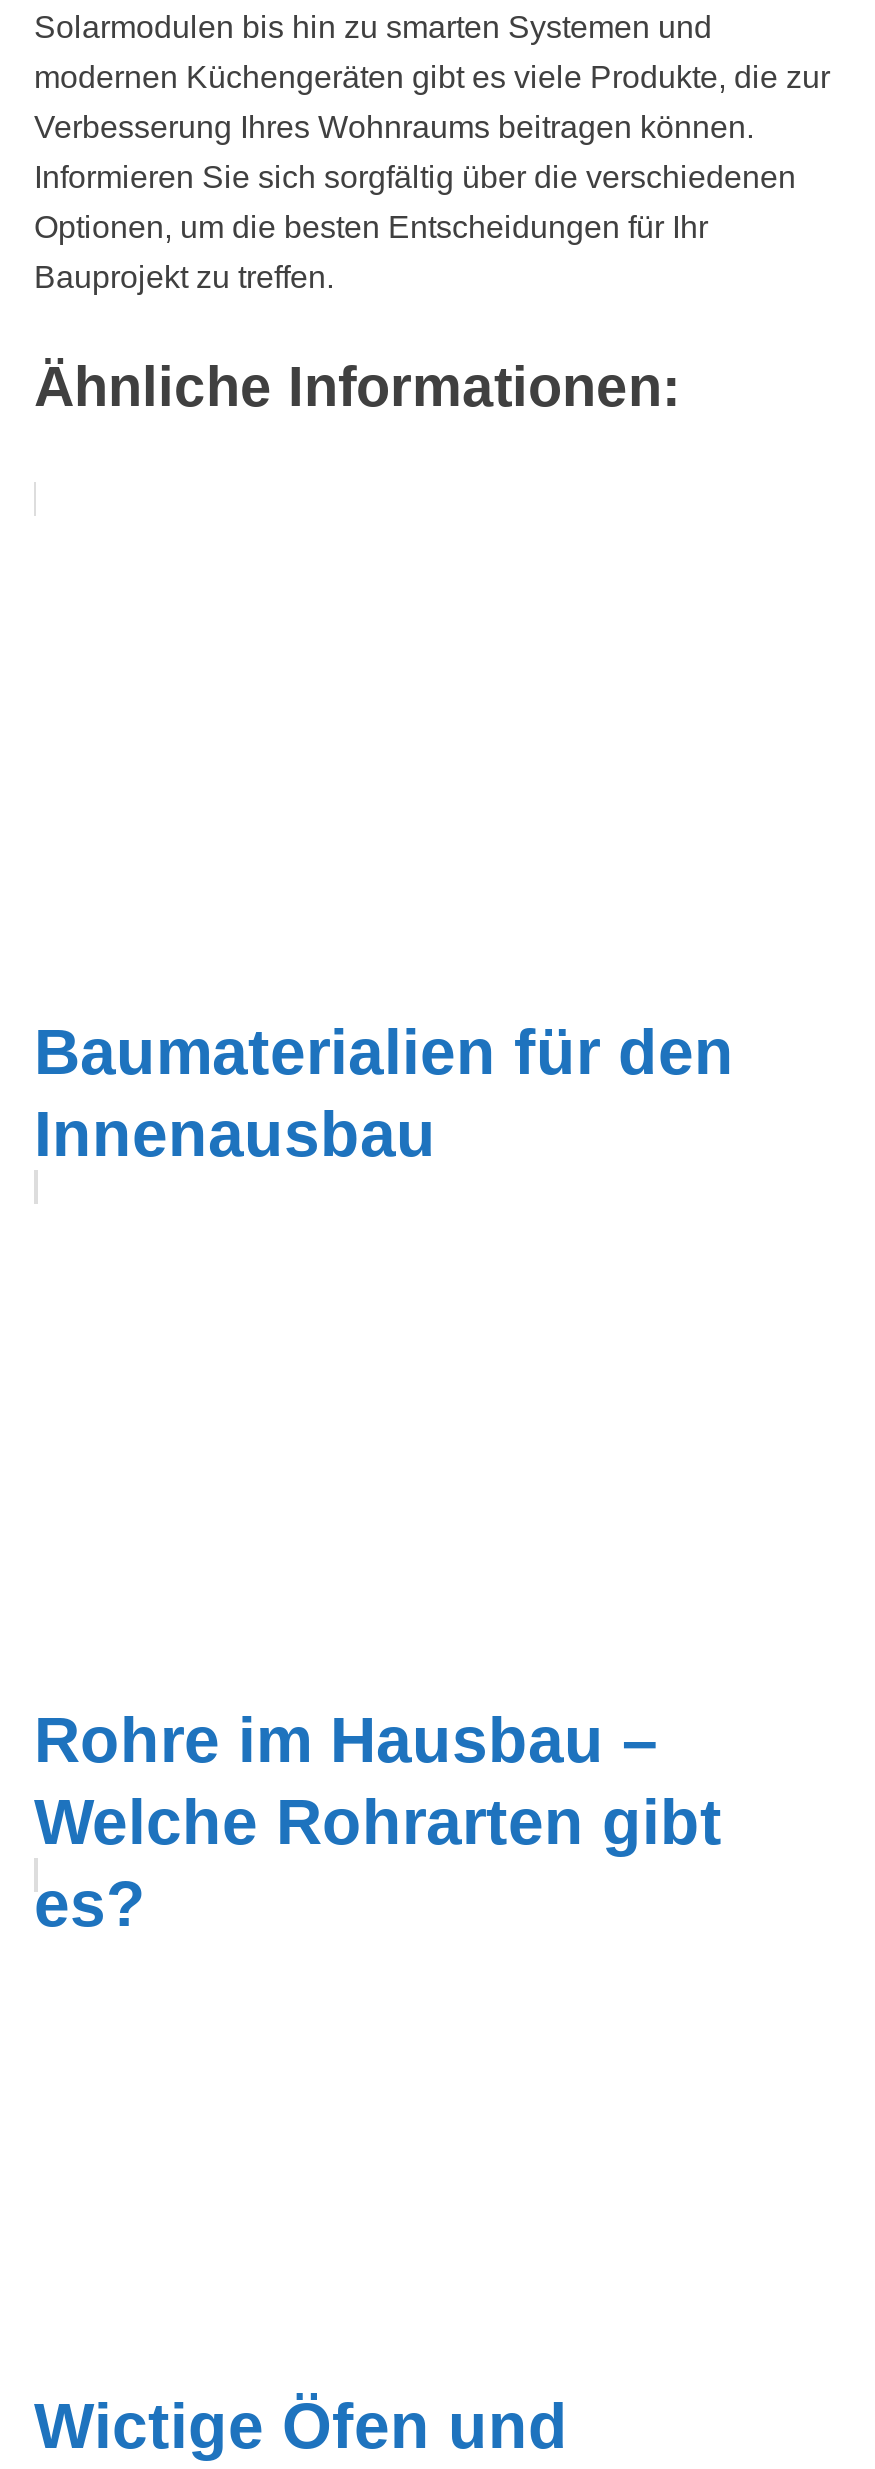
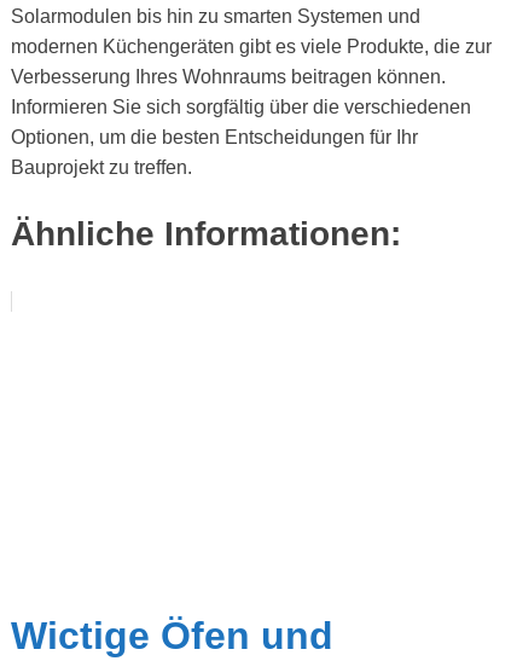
[34,1015,734,1169] Baumaterialien für den | Innenausbau -> none
[34,1703,722,1939] Rohre im Hausbau – | Welche Rohrarten gibt | es? -> none

